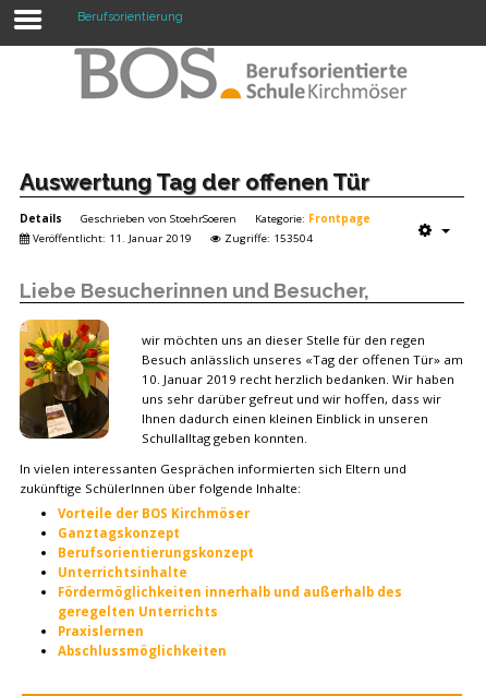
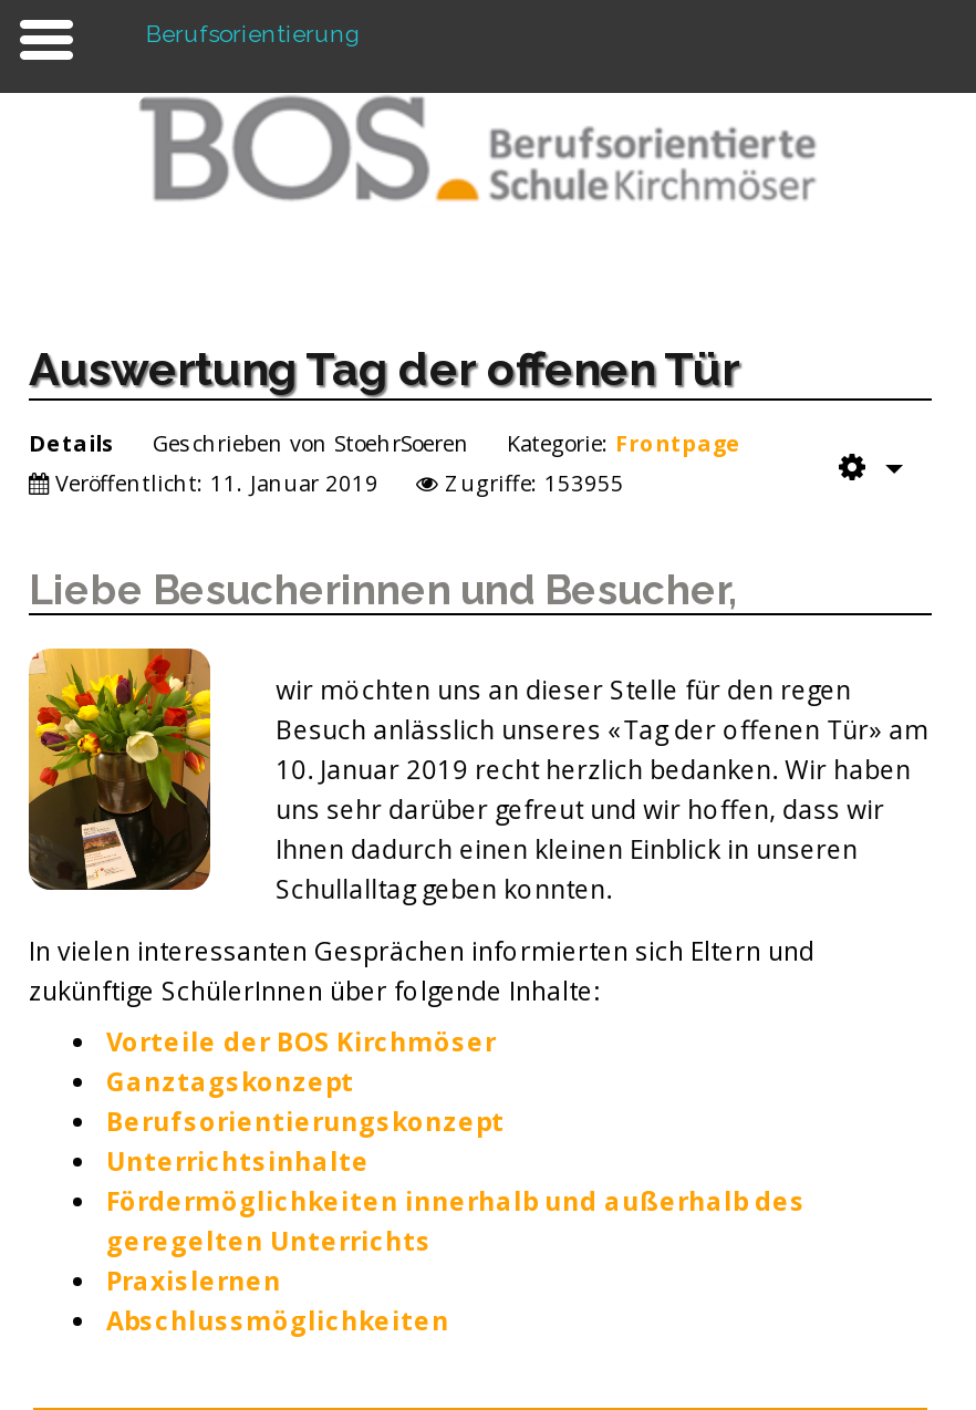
[224,230,313,245] Zugriffe: 153504 -> [445,467,624,498] Zugriffe: 153955

